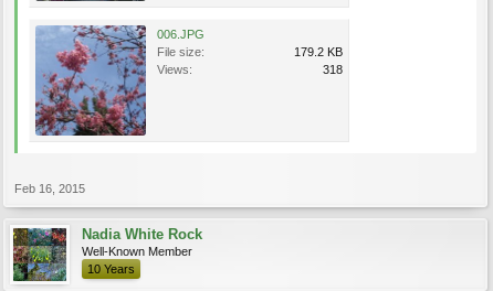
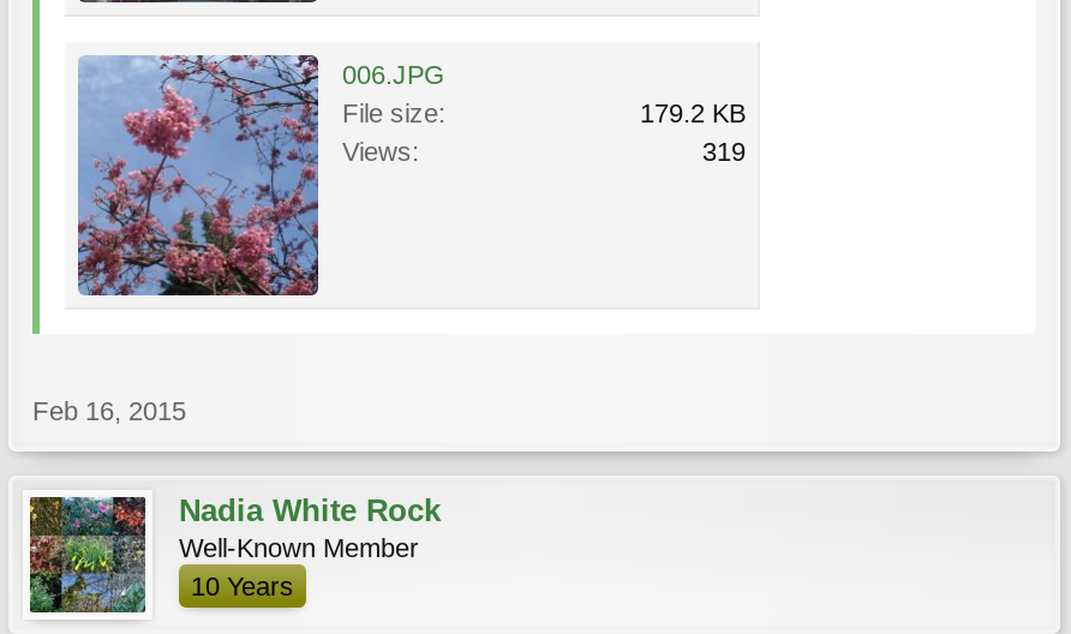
[323,62,343,76] 318 -> [702,136,746,165] 319

